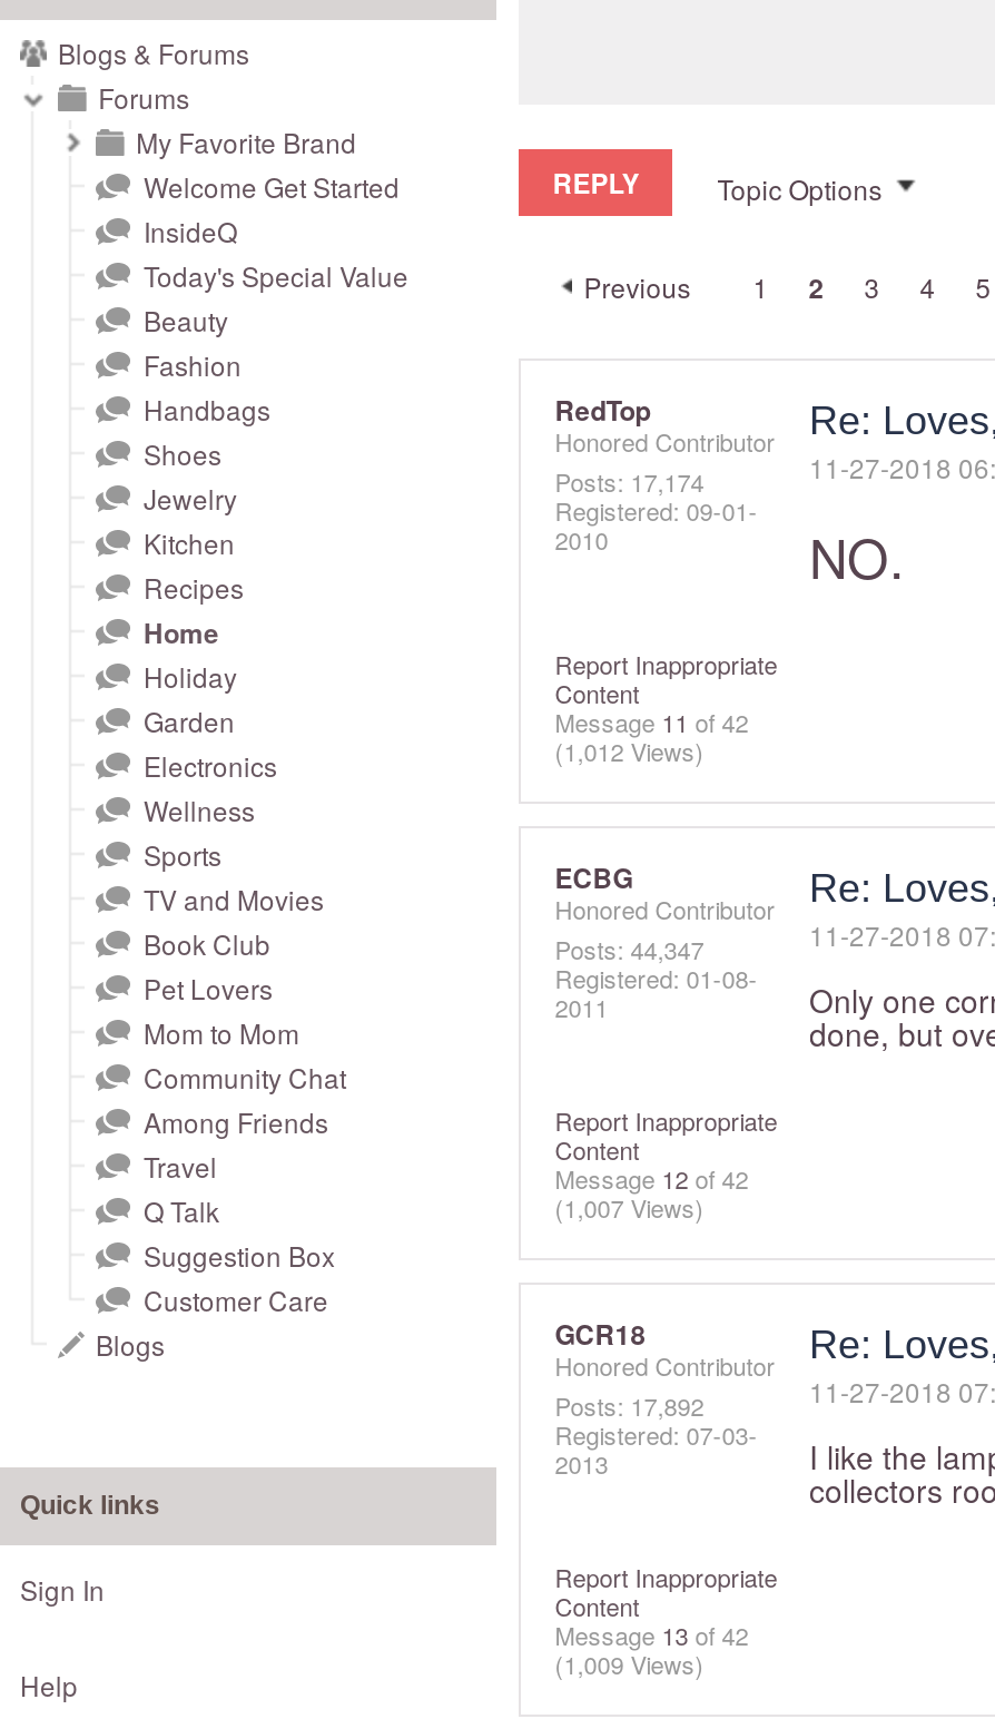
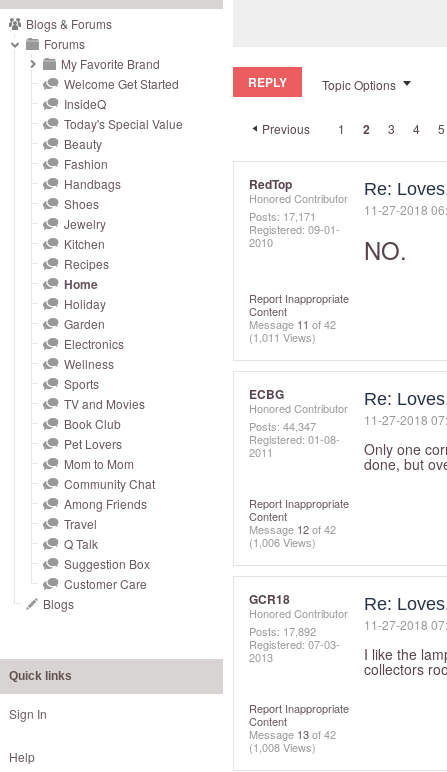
[555,463,704,499] Posts: 17,174 -> [249,208,316,224] Posts: 17,171
[555,733,704,768] (1,012 Views) -> [249,329,316,345] (1,011 Views)
[555,1189,704,1225] (1,007 Views) -> [249,534,316,550] (1,006 Views)
[555,1646,704,1681] (1,009 Views) -> [249,739,316,755] (1,008 Views)

